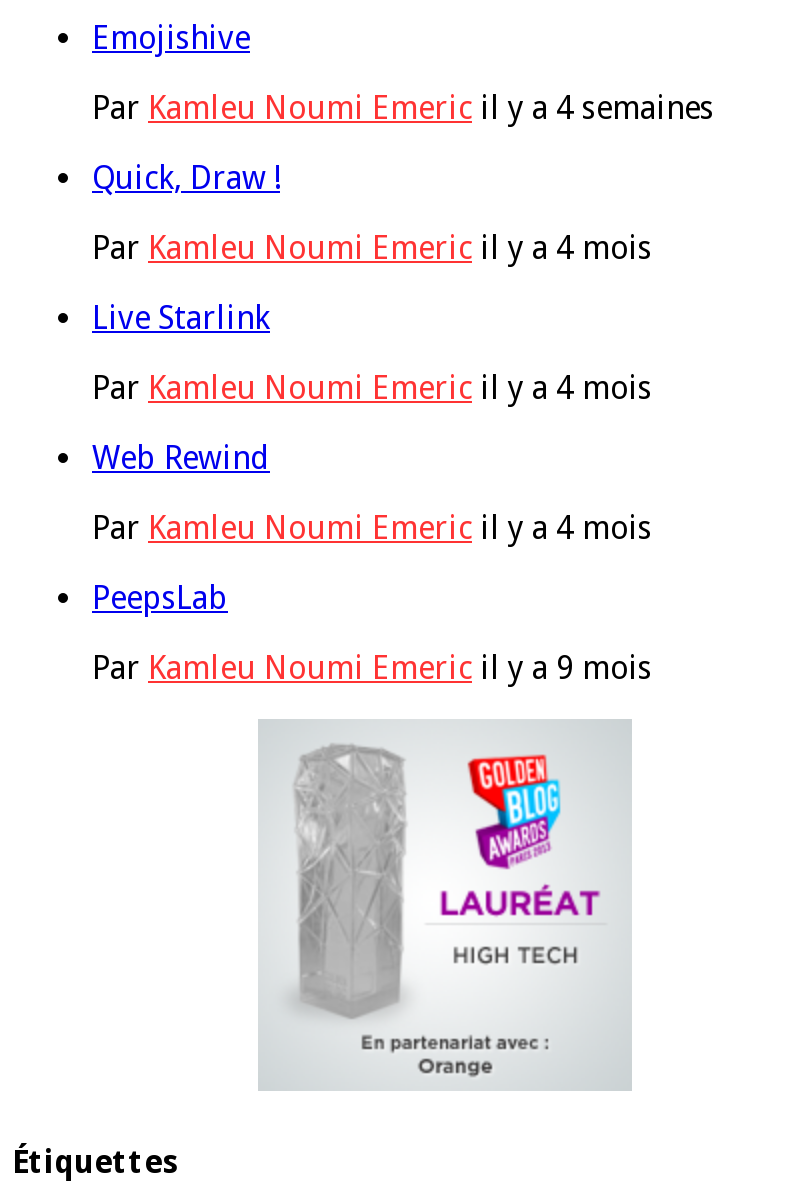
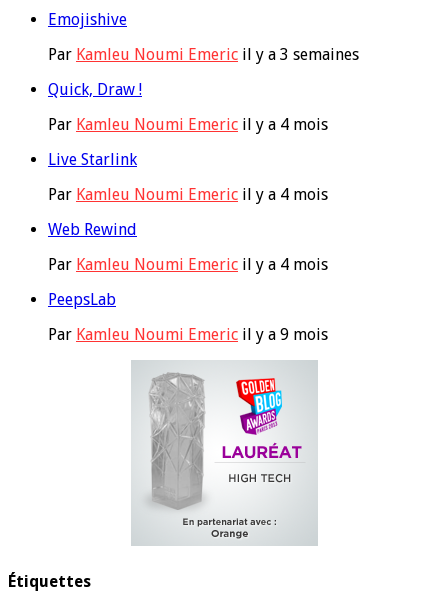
[92,90,714,128] Par Kamleu Noumi Emeric il y a 4 semaines -> [48,45,359,64] Par Kamleu Noumi Emeric il y a 3 semaines

